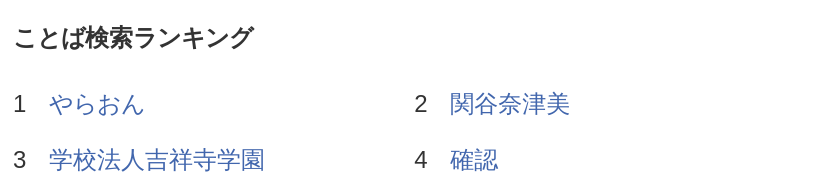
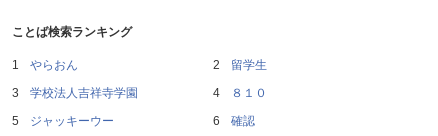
[450,89,570,117] 関谷奈津美 -> [231,58,267,72] 留学生
none -> [30,86,267,128] ８１０ | ジャッキーウー

